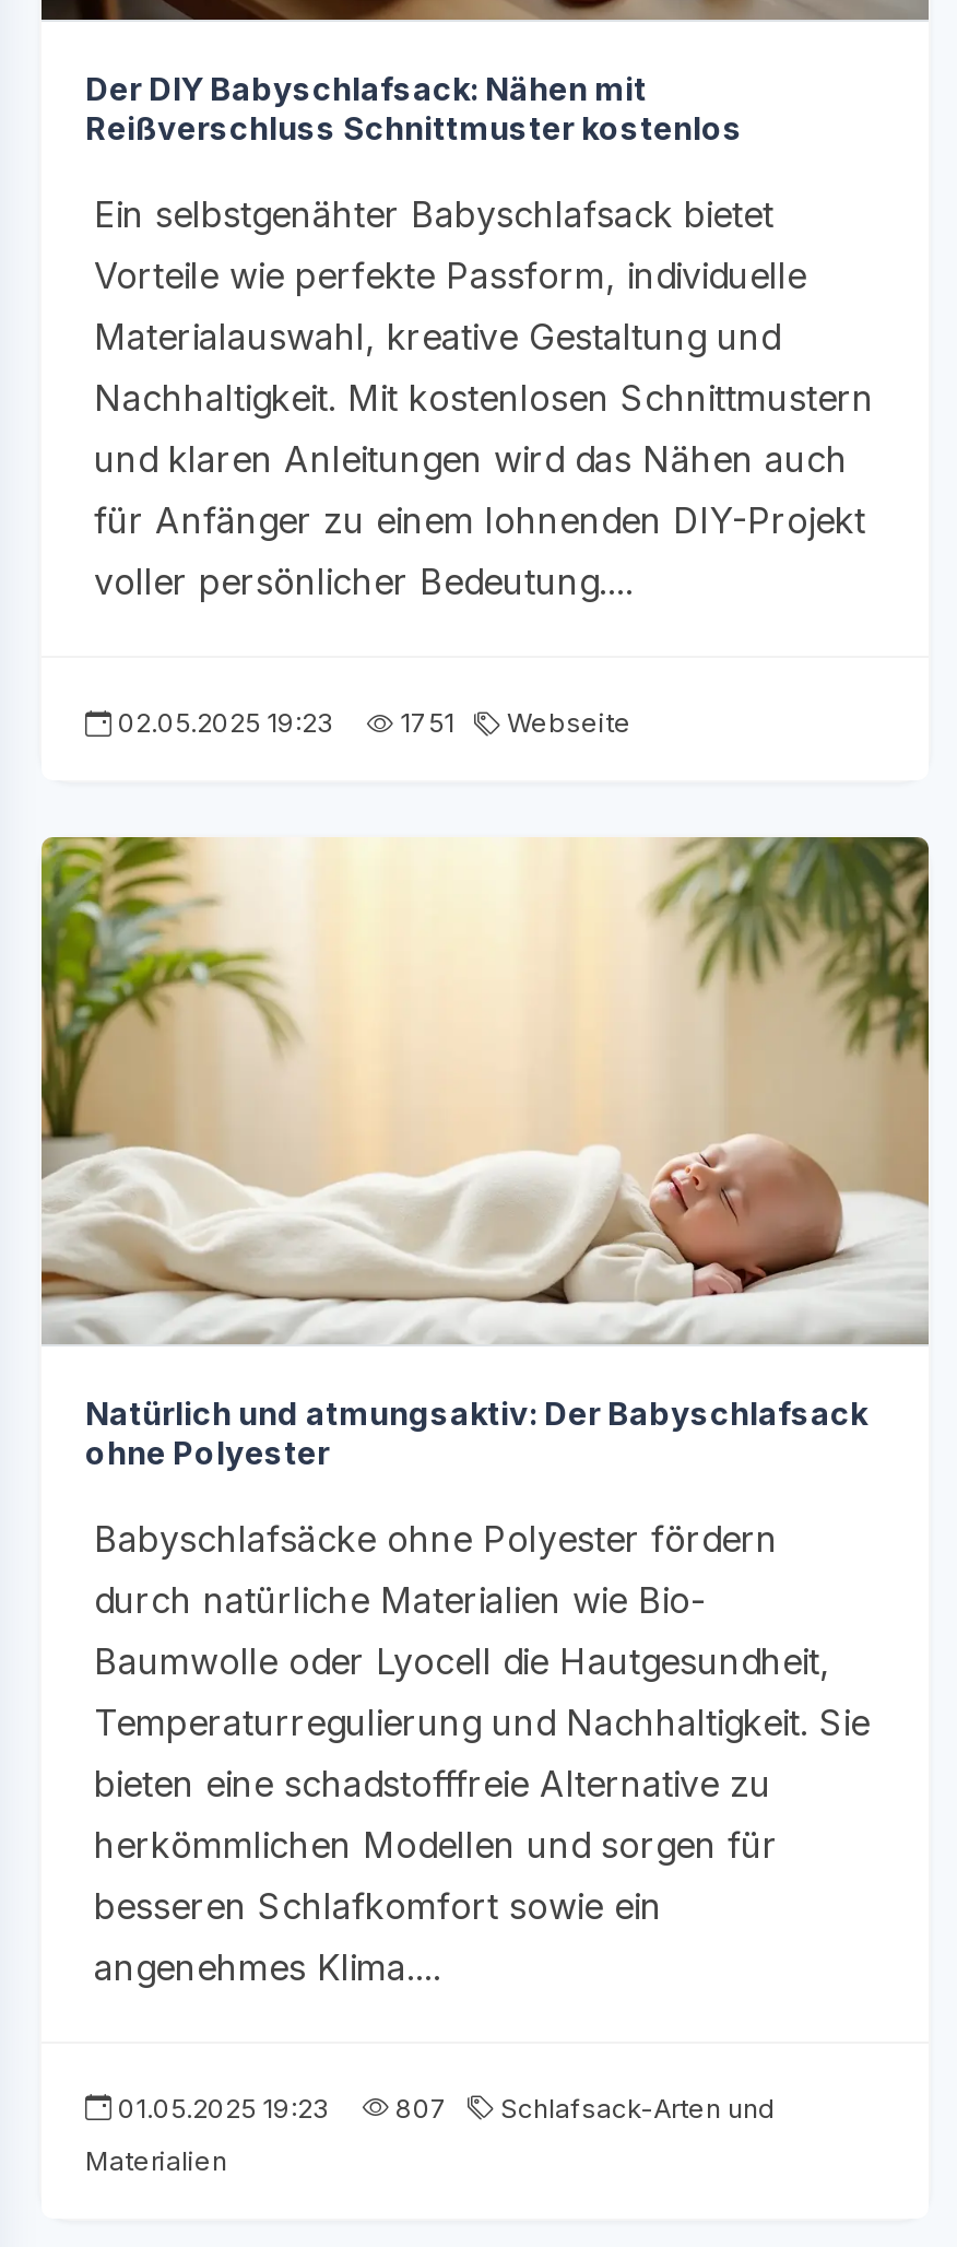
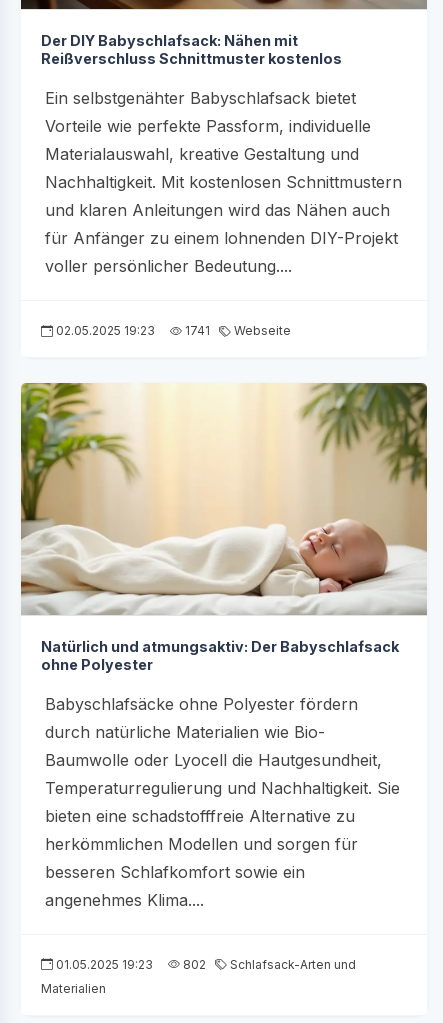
[111,706,631,739] 02.05.2025 19:23 1751 Webseite -> [53,323,291,338] 02.05.2025 19:23 1741 Webseite
[111,2092,776,2124] 01.05.2025 19:23 807 Schlafsack-Arten und -> [53,957,356,972] 01.05.2025 19:23 802 Schlafsack-Arten und

